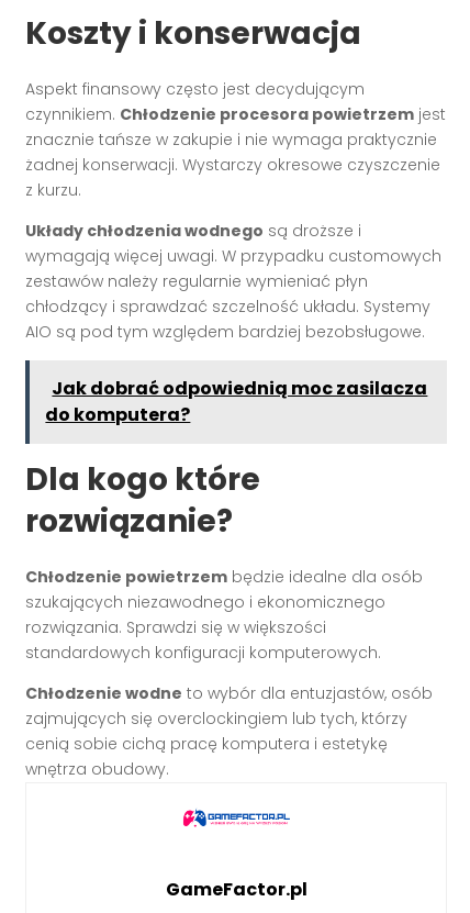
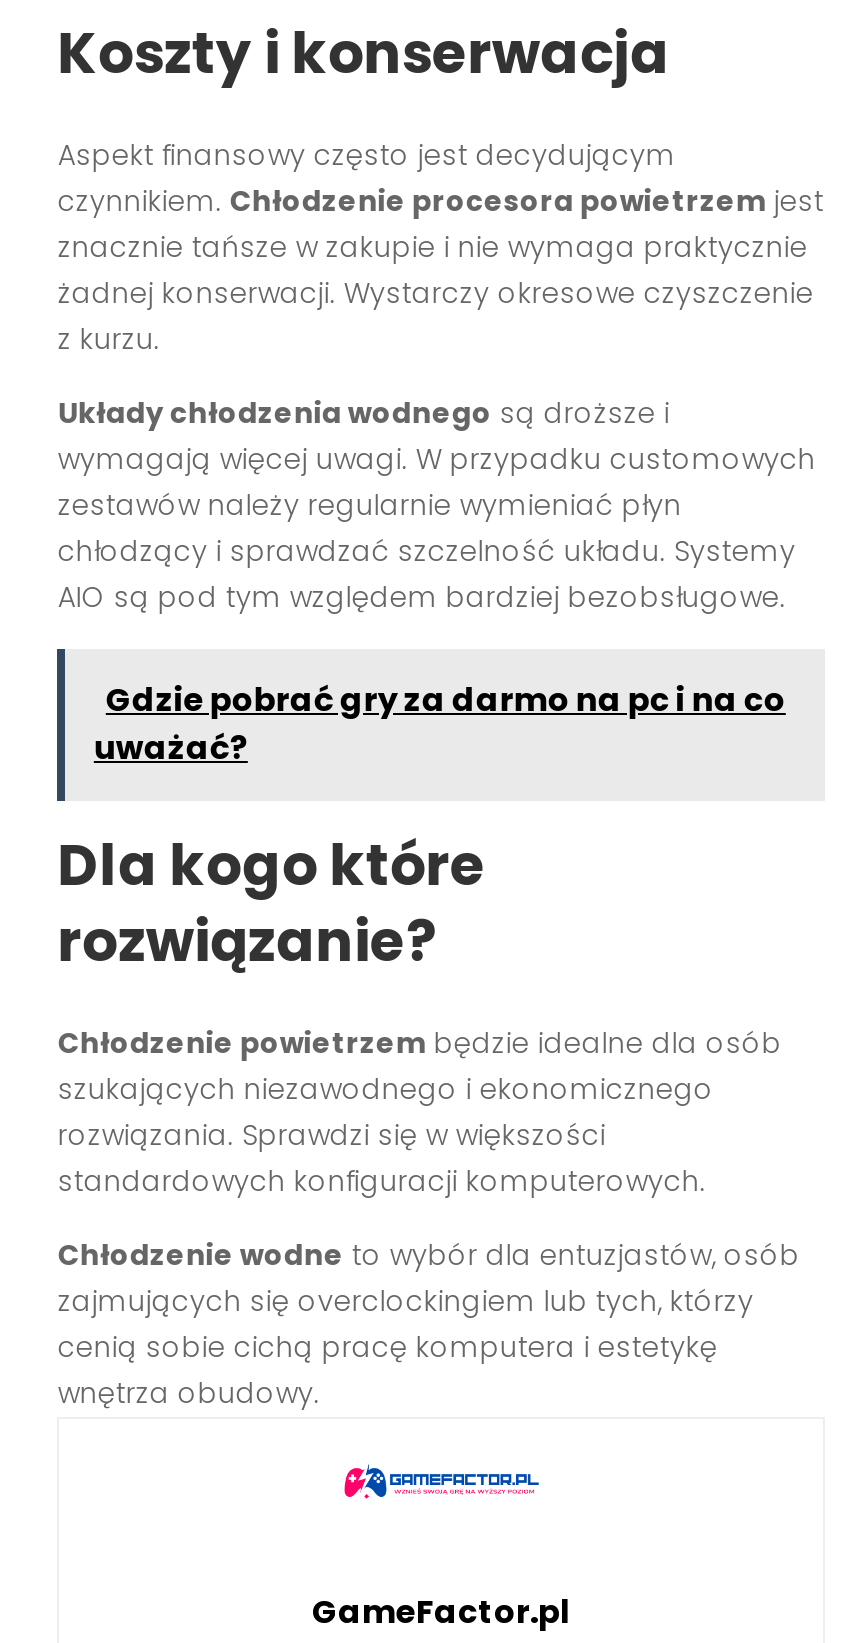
[45,376,428,427] Jak dobrać odpowiednią moc zasilacza | do komputera? -> [94,677,786,771] Gdzie pobrać gry za darmo na pc i na co | uważać?

